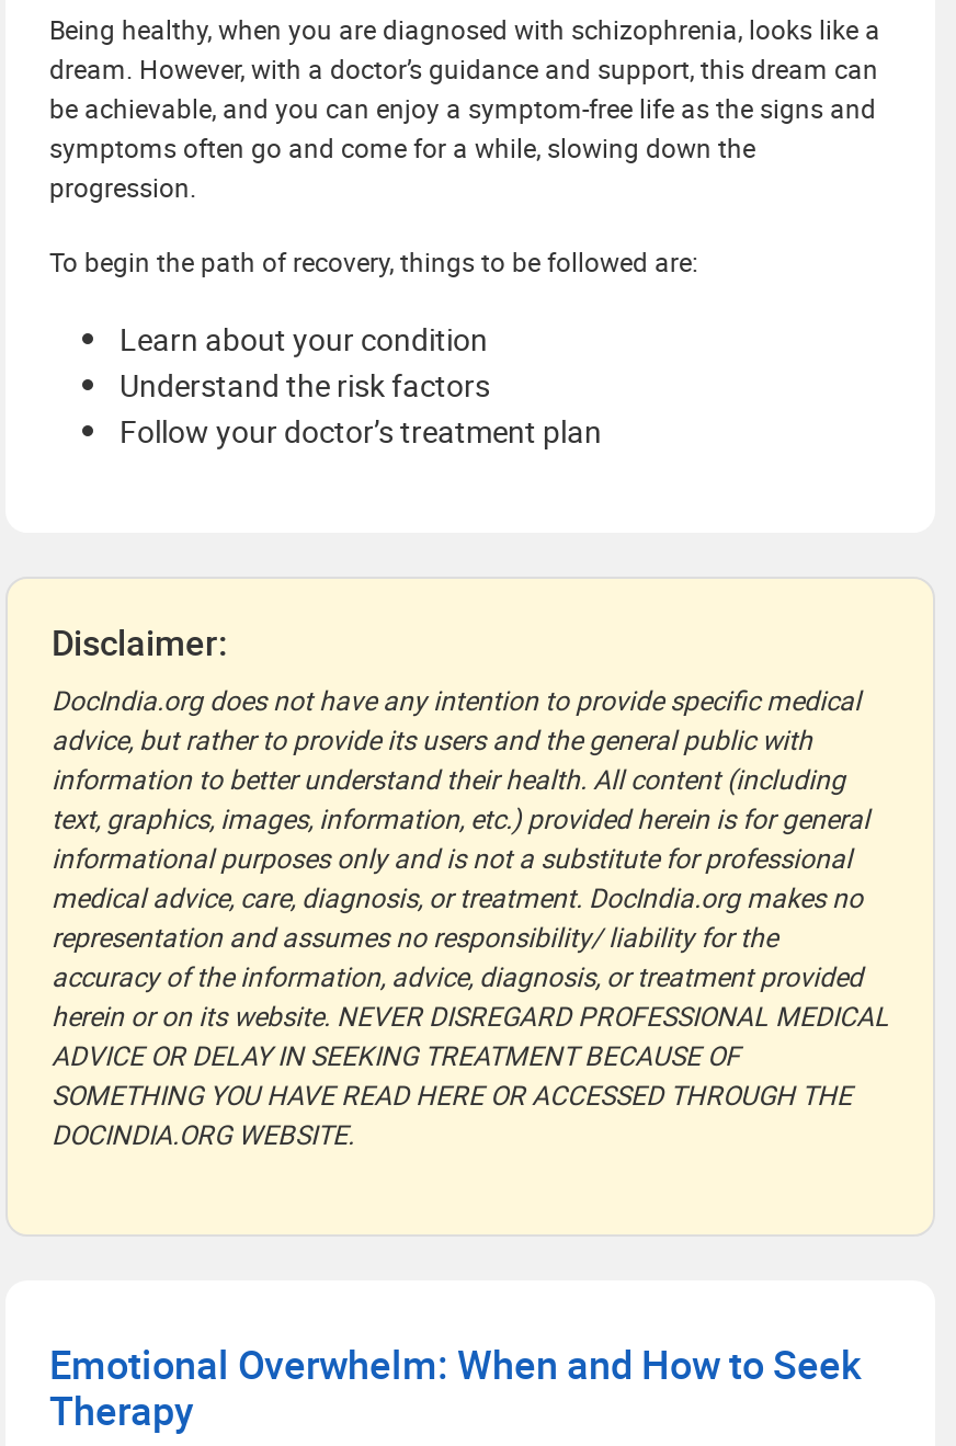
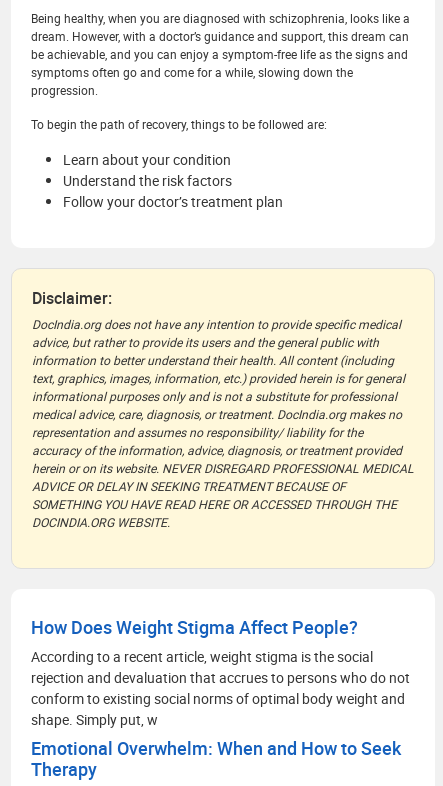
none -> [31,615,410,729] How Does Weight Stigma Affect People? | According to a recent article, weight stigma is the social | rejection and devaluation that accrues to persons who do not | conform to existing social norms of optimal body weight and | shape. Simply put, w

